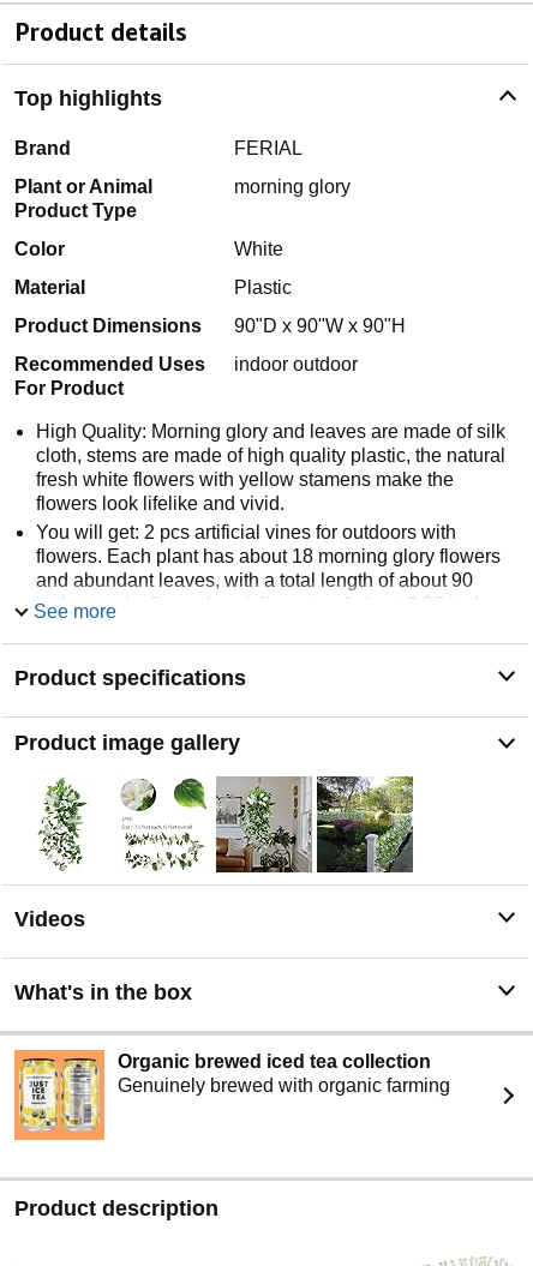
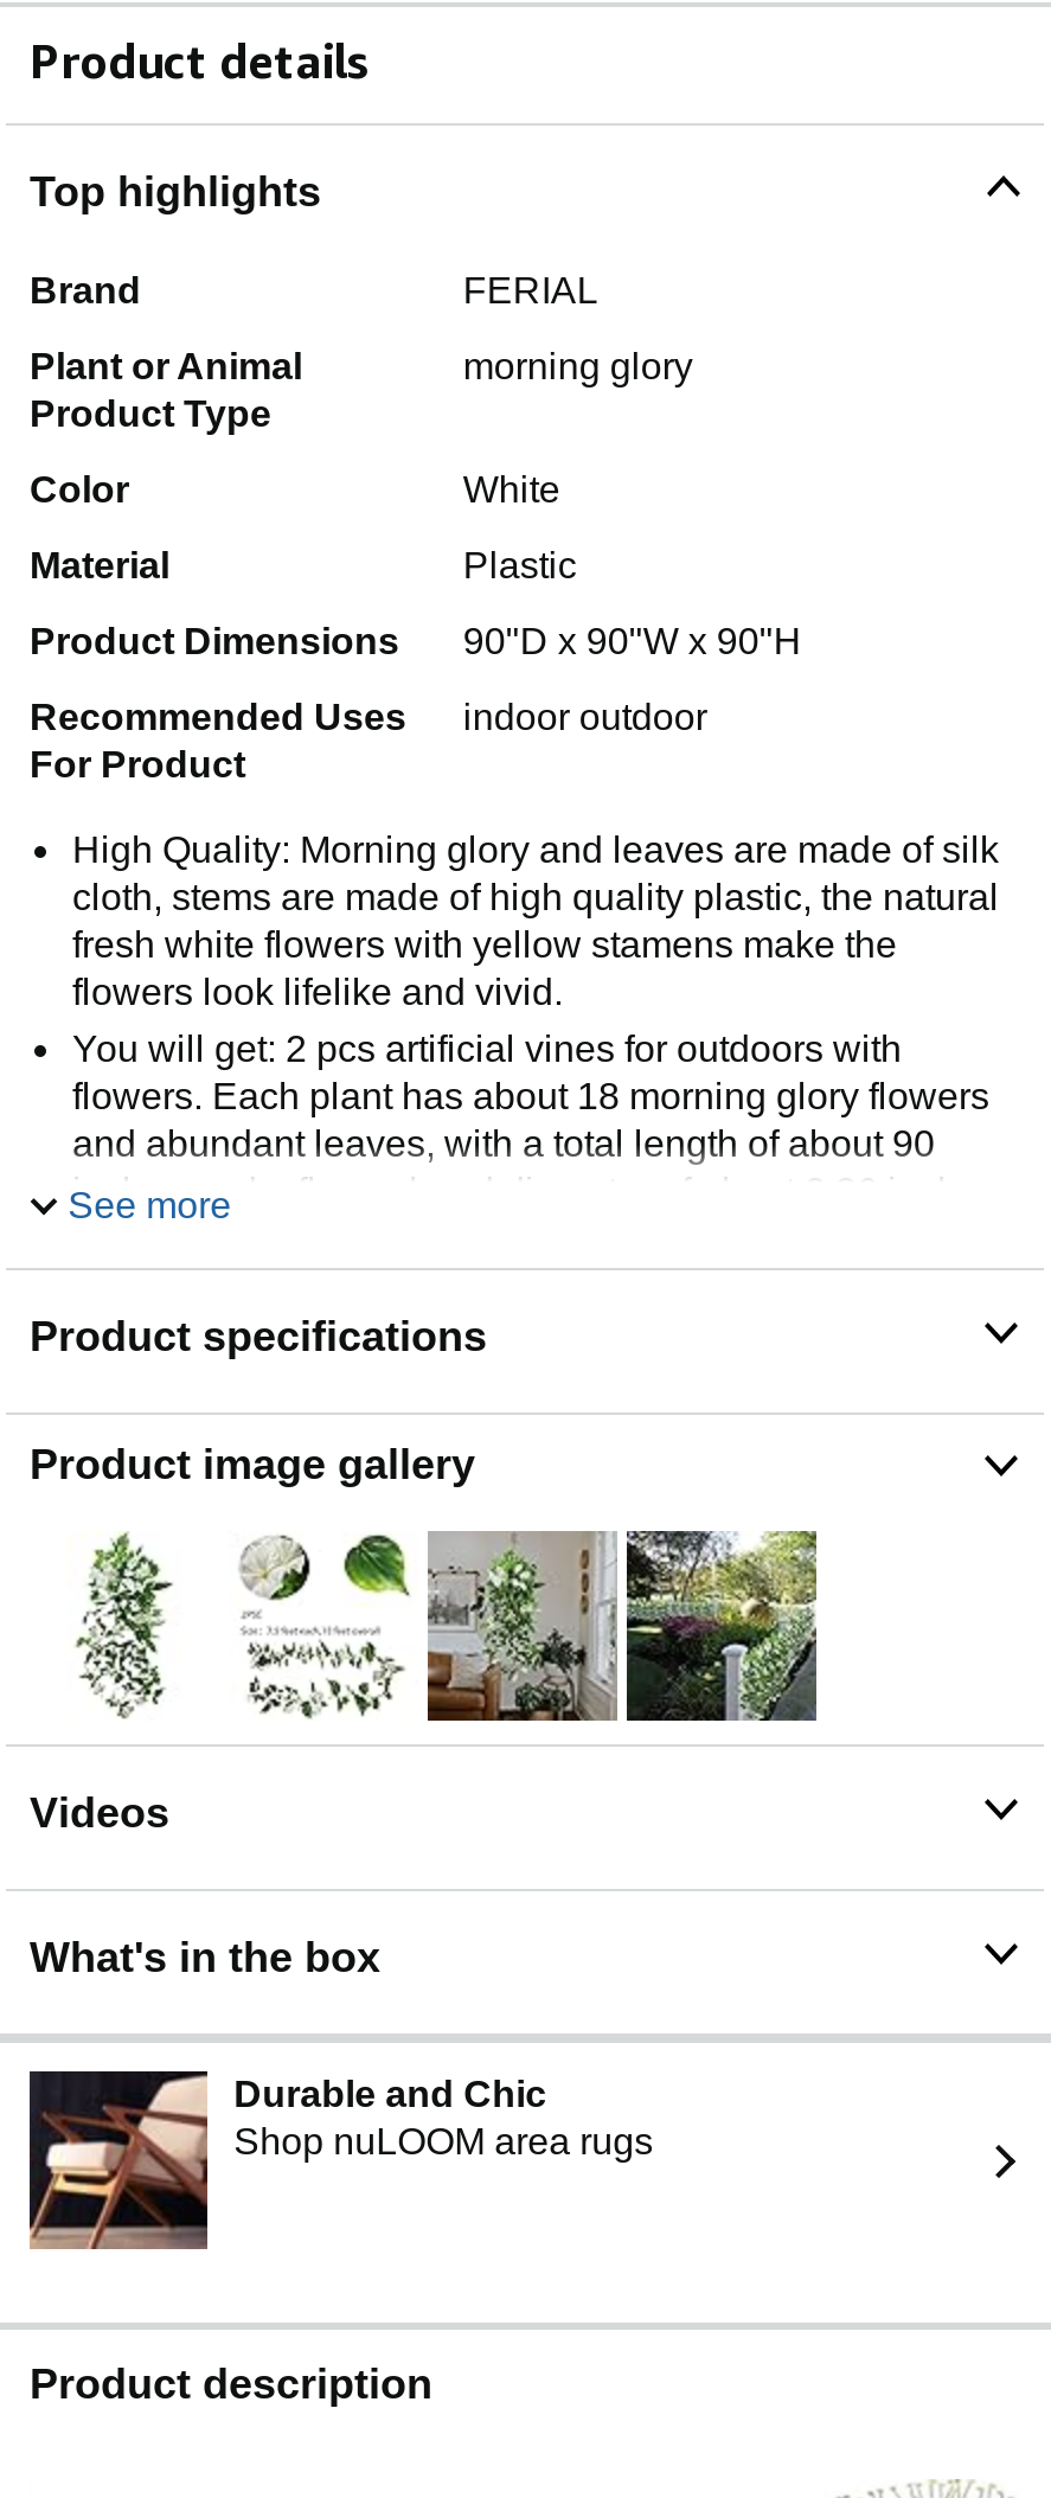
[13,1049,450,1141] [image] | Organic brewed iced tea collection | Genuinely brewed with organic farming -> [27,2069,653,2252] [image] | Durable and Chic | Shop nuLOOM area rugs

